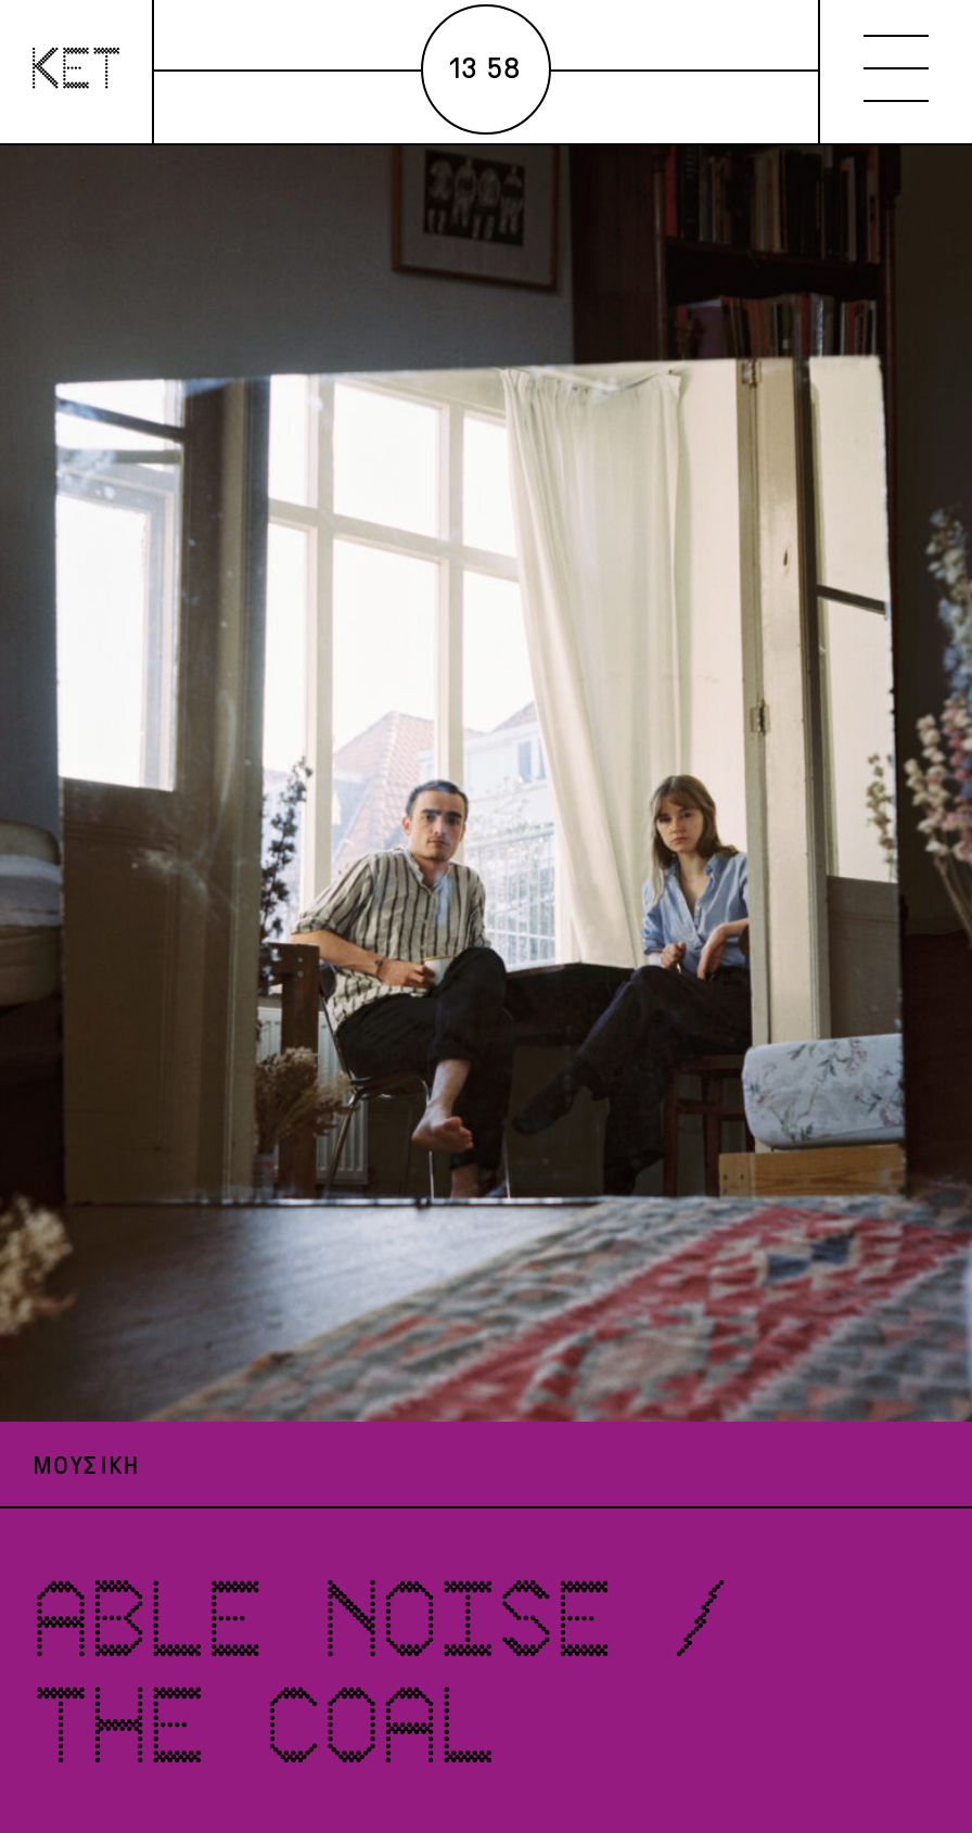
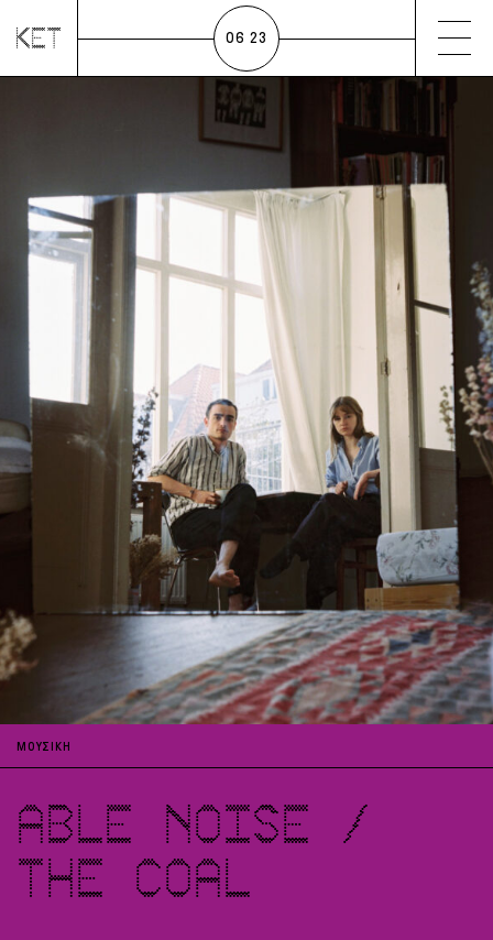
[449,52,523,85] 13 58 -> [226,30,267,46] 06 23

